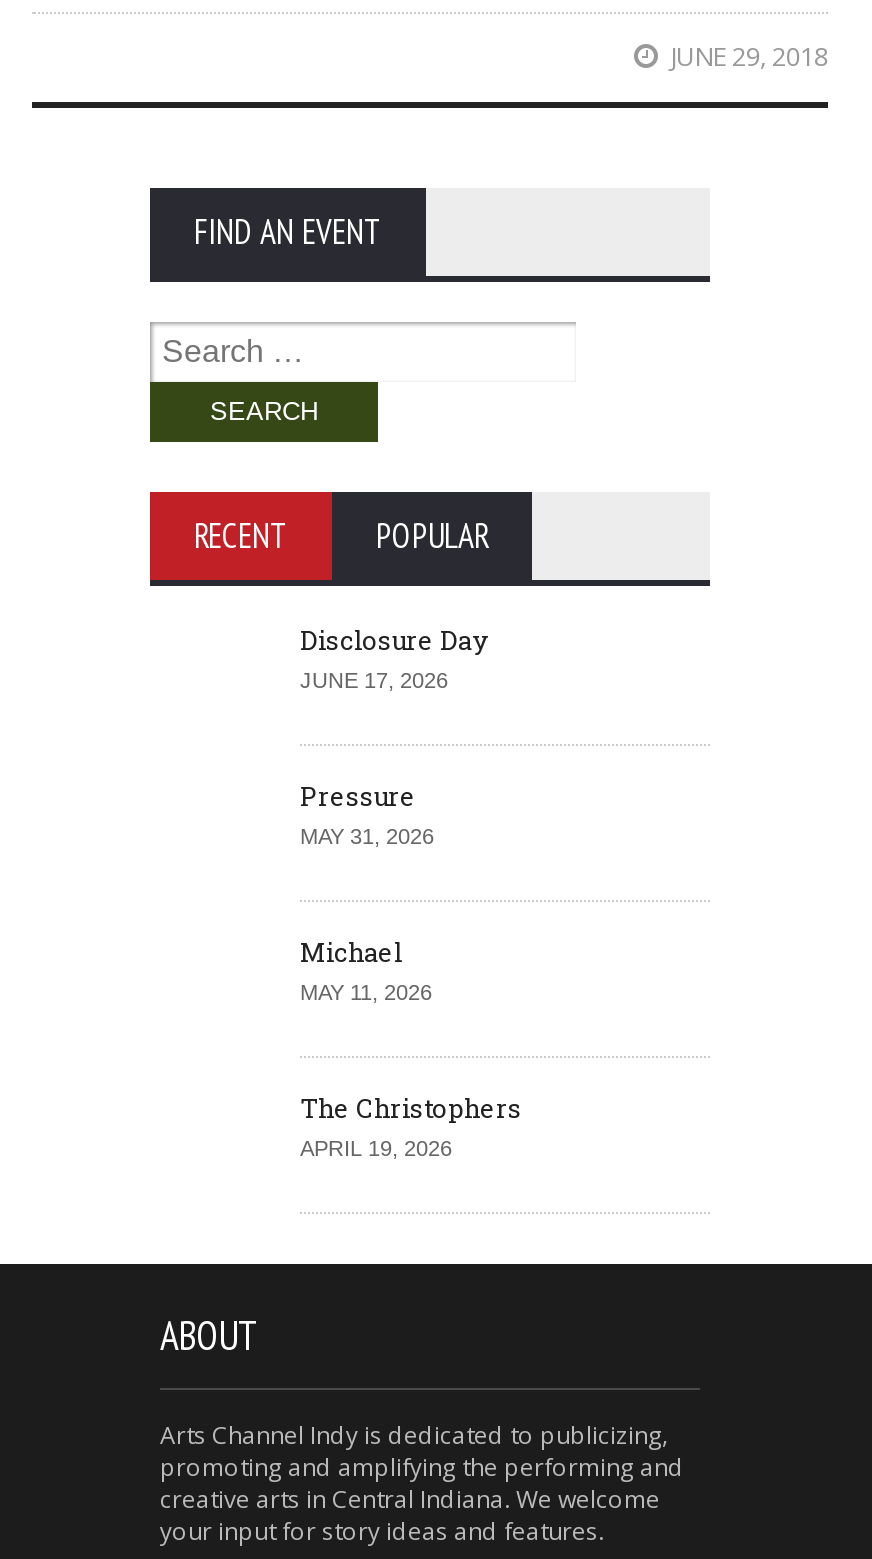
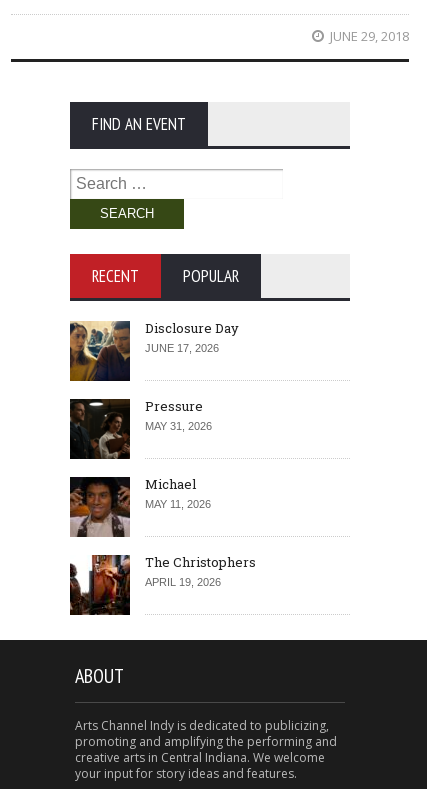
none -> [69,320,131,382] [image]
none -> [69,398,131,460] [image]
none -> [69,476,131,538] [image]
none -> [69,554,131,616] [image]

